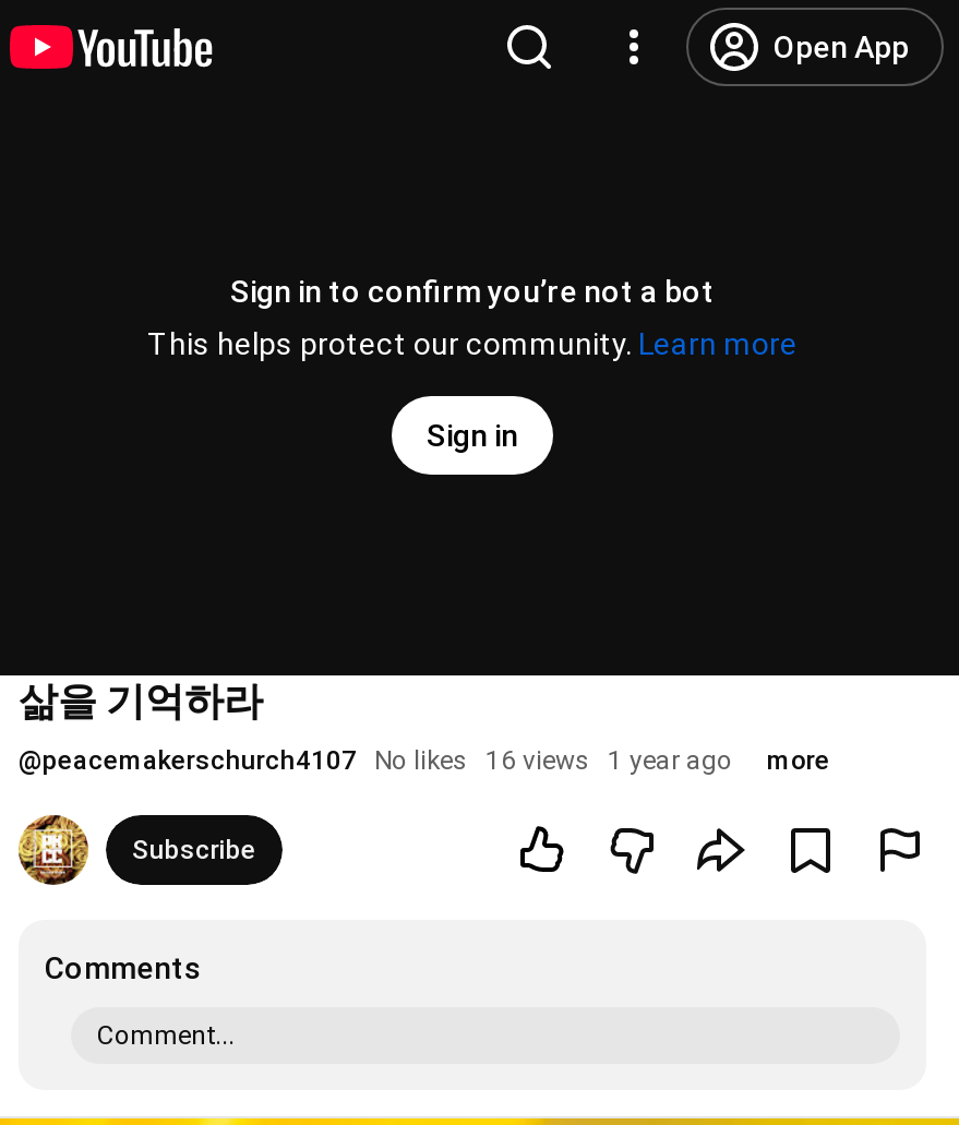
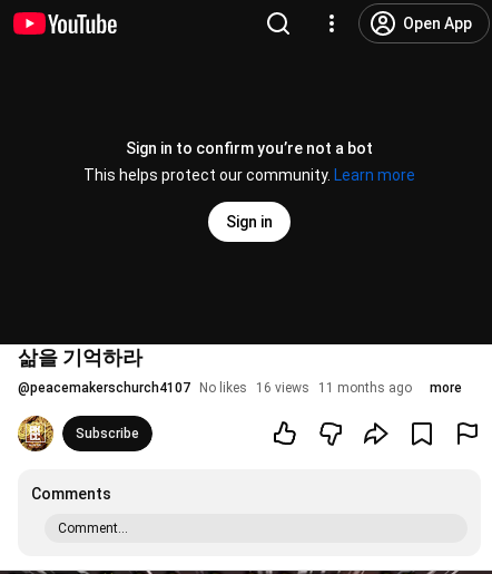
[19,745,732,776] @peacemakerschurch4107 No likes 16 views 1 year ago -> [18,380,412,396] @peacemakerschurch4107 No likes 16 views 11 months ago

